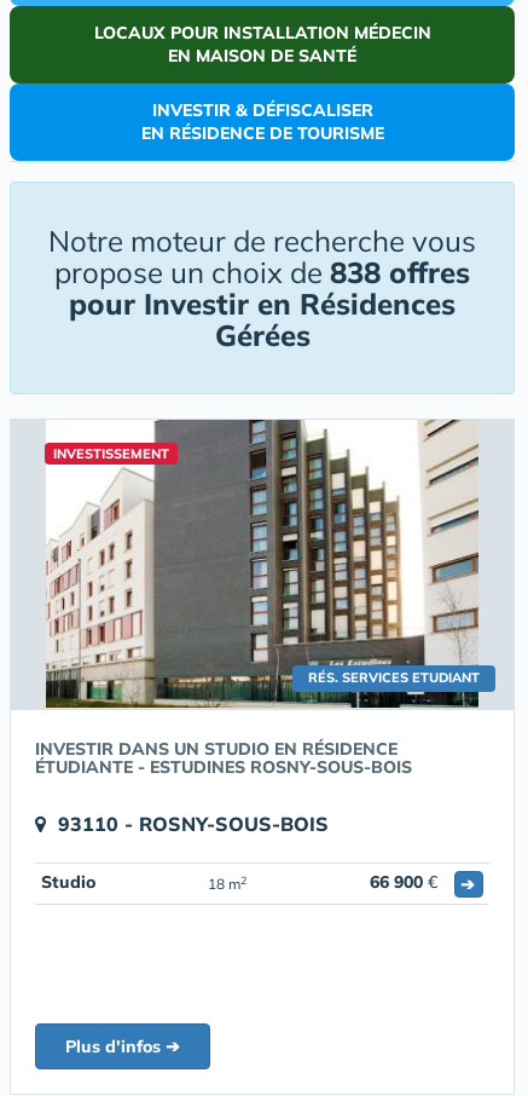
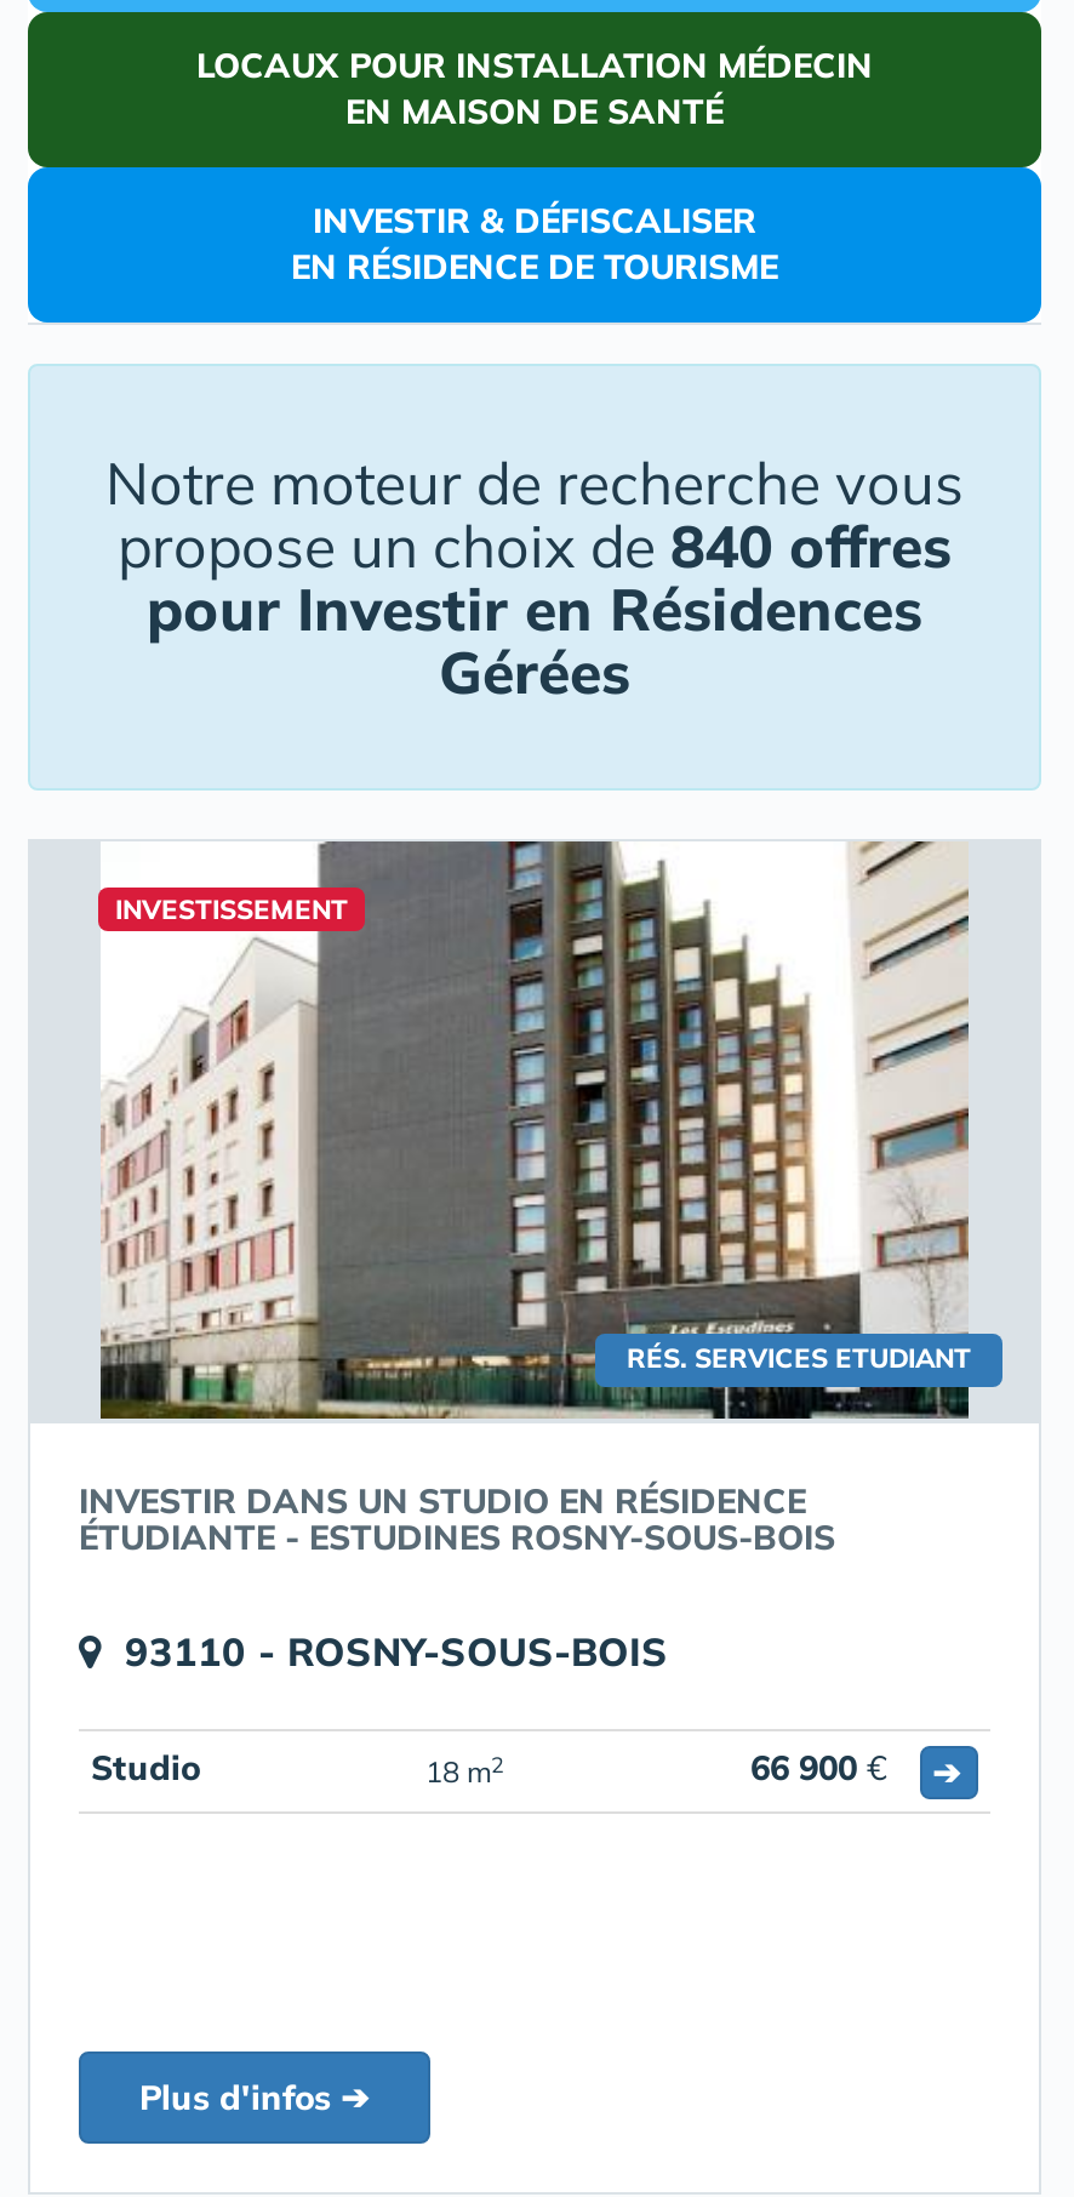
[54,254,470,290] propose un choix de 838 offres -> [118,509,952,582] propose un choix de 840 offres

